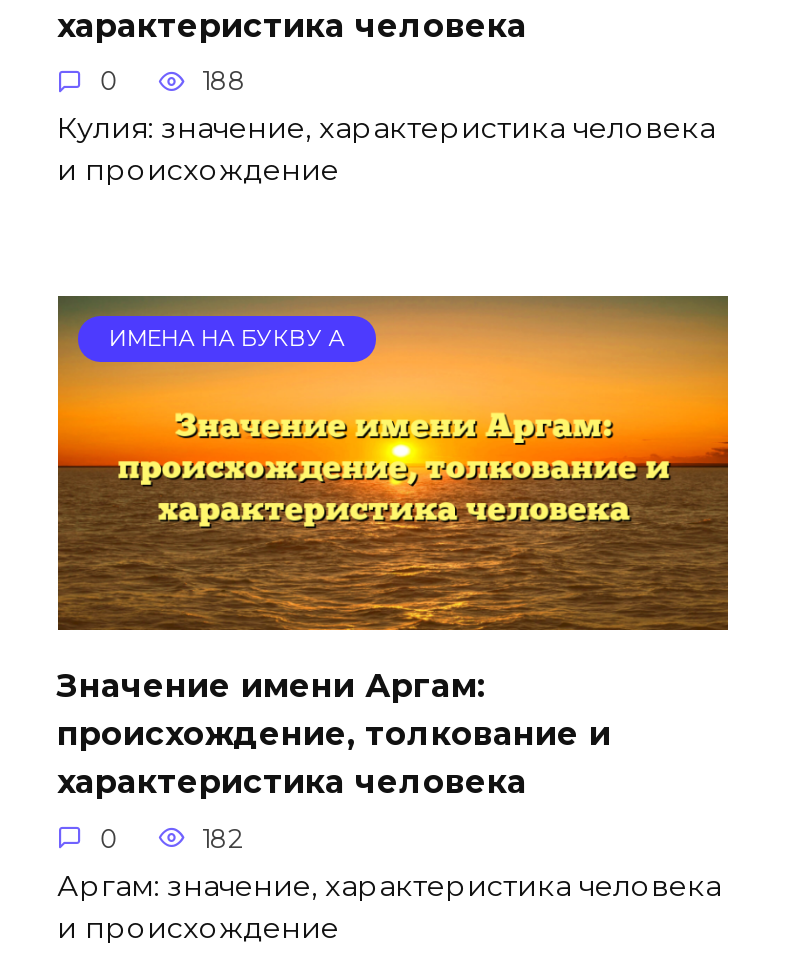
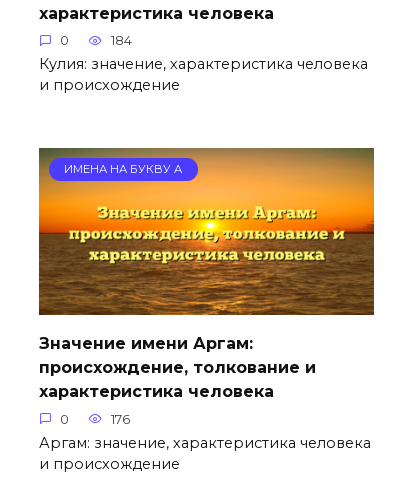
[202,67,246,97] 188 -> [111,33,132,48] 184
[202,823,242,853] 182 -> [111,412,130,427] 176

